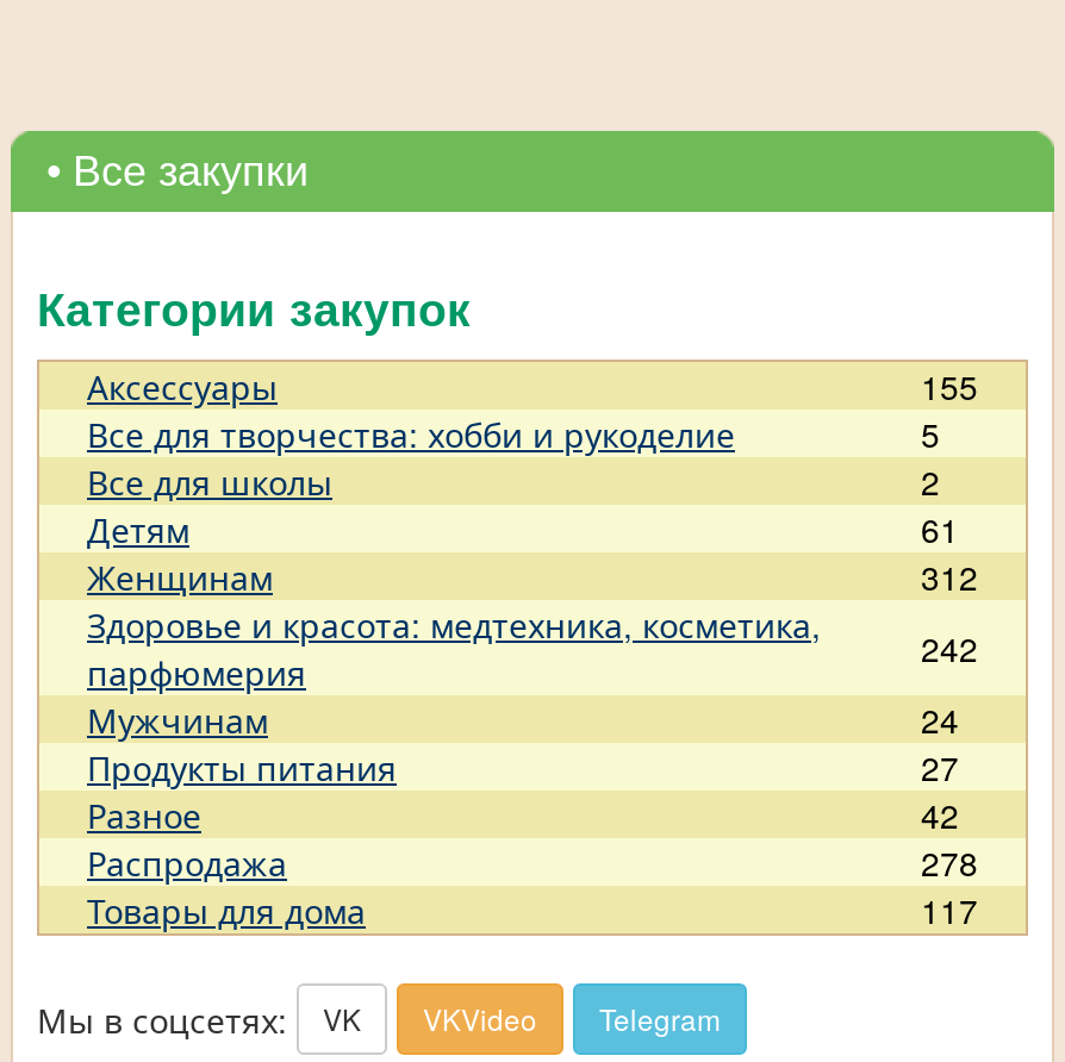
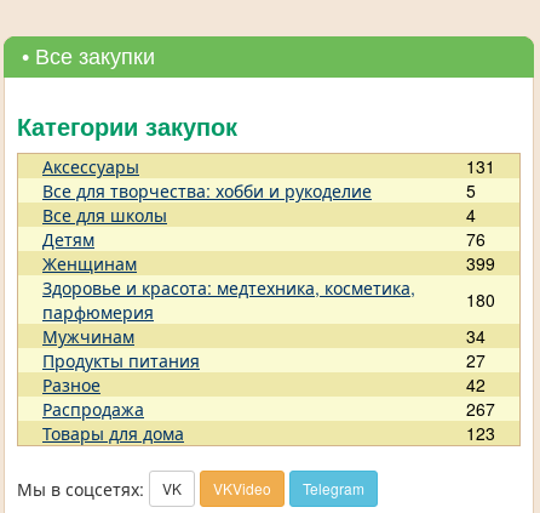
[921,362,978,410] 155 -> [466,154,495,178] 131
[921,457,940,505] 2 -> [466,203,476,227] 4
[921,505,959,552] 61 -> [466,227,486,251] 76
[921,552,978,600] 312 -> [466,251,495,275] 399
[921,624,978,671] 242 -> [466,287,495,312] 180
[921,695,959,743] 24 -> [466,324,486,348] 34
[921,838,978,886] 278 -> [466,397,495,421] 267
[921,886,978,933] 117 -> [466,421,495,445] 123

